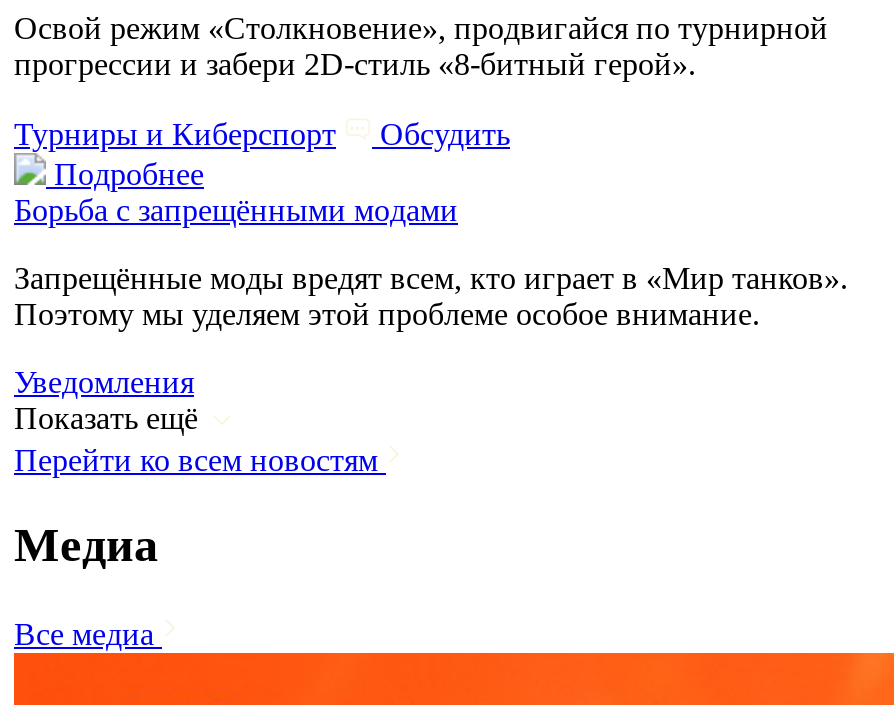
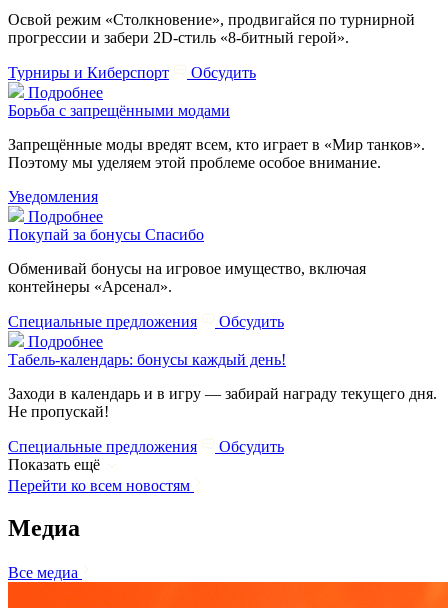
none -> [8,208,437,455] Подробнее | Покупай за бонусы Спасибо | Обменивай бонусы на игровое имущество, включая | контейнеры «Арсенал». | Специальные предложения | Обсудить | Подробнее | Табель-календарь: бонусы каждый день! | Заходи в календарь и в игру — забирай награду текущего дня. | Не пропускай! | Специальные предложения | Обсудить

